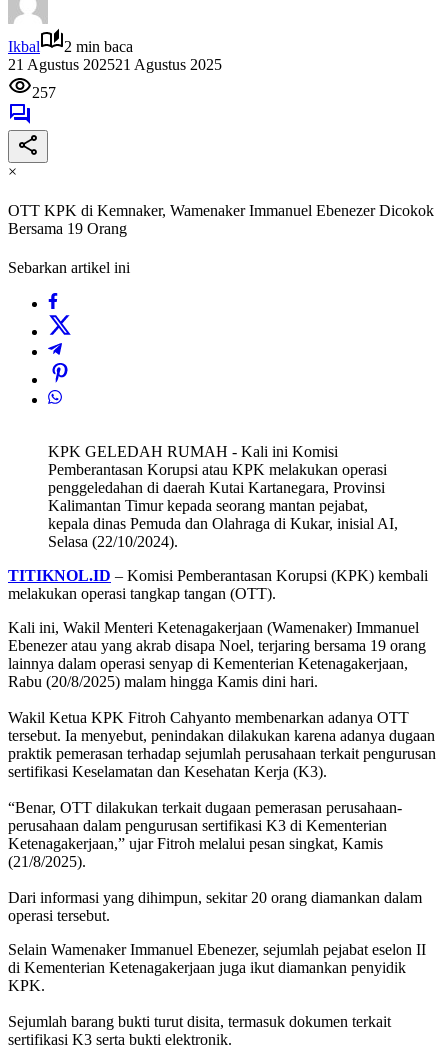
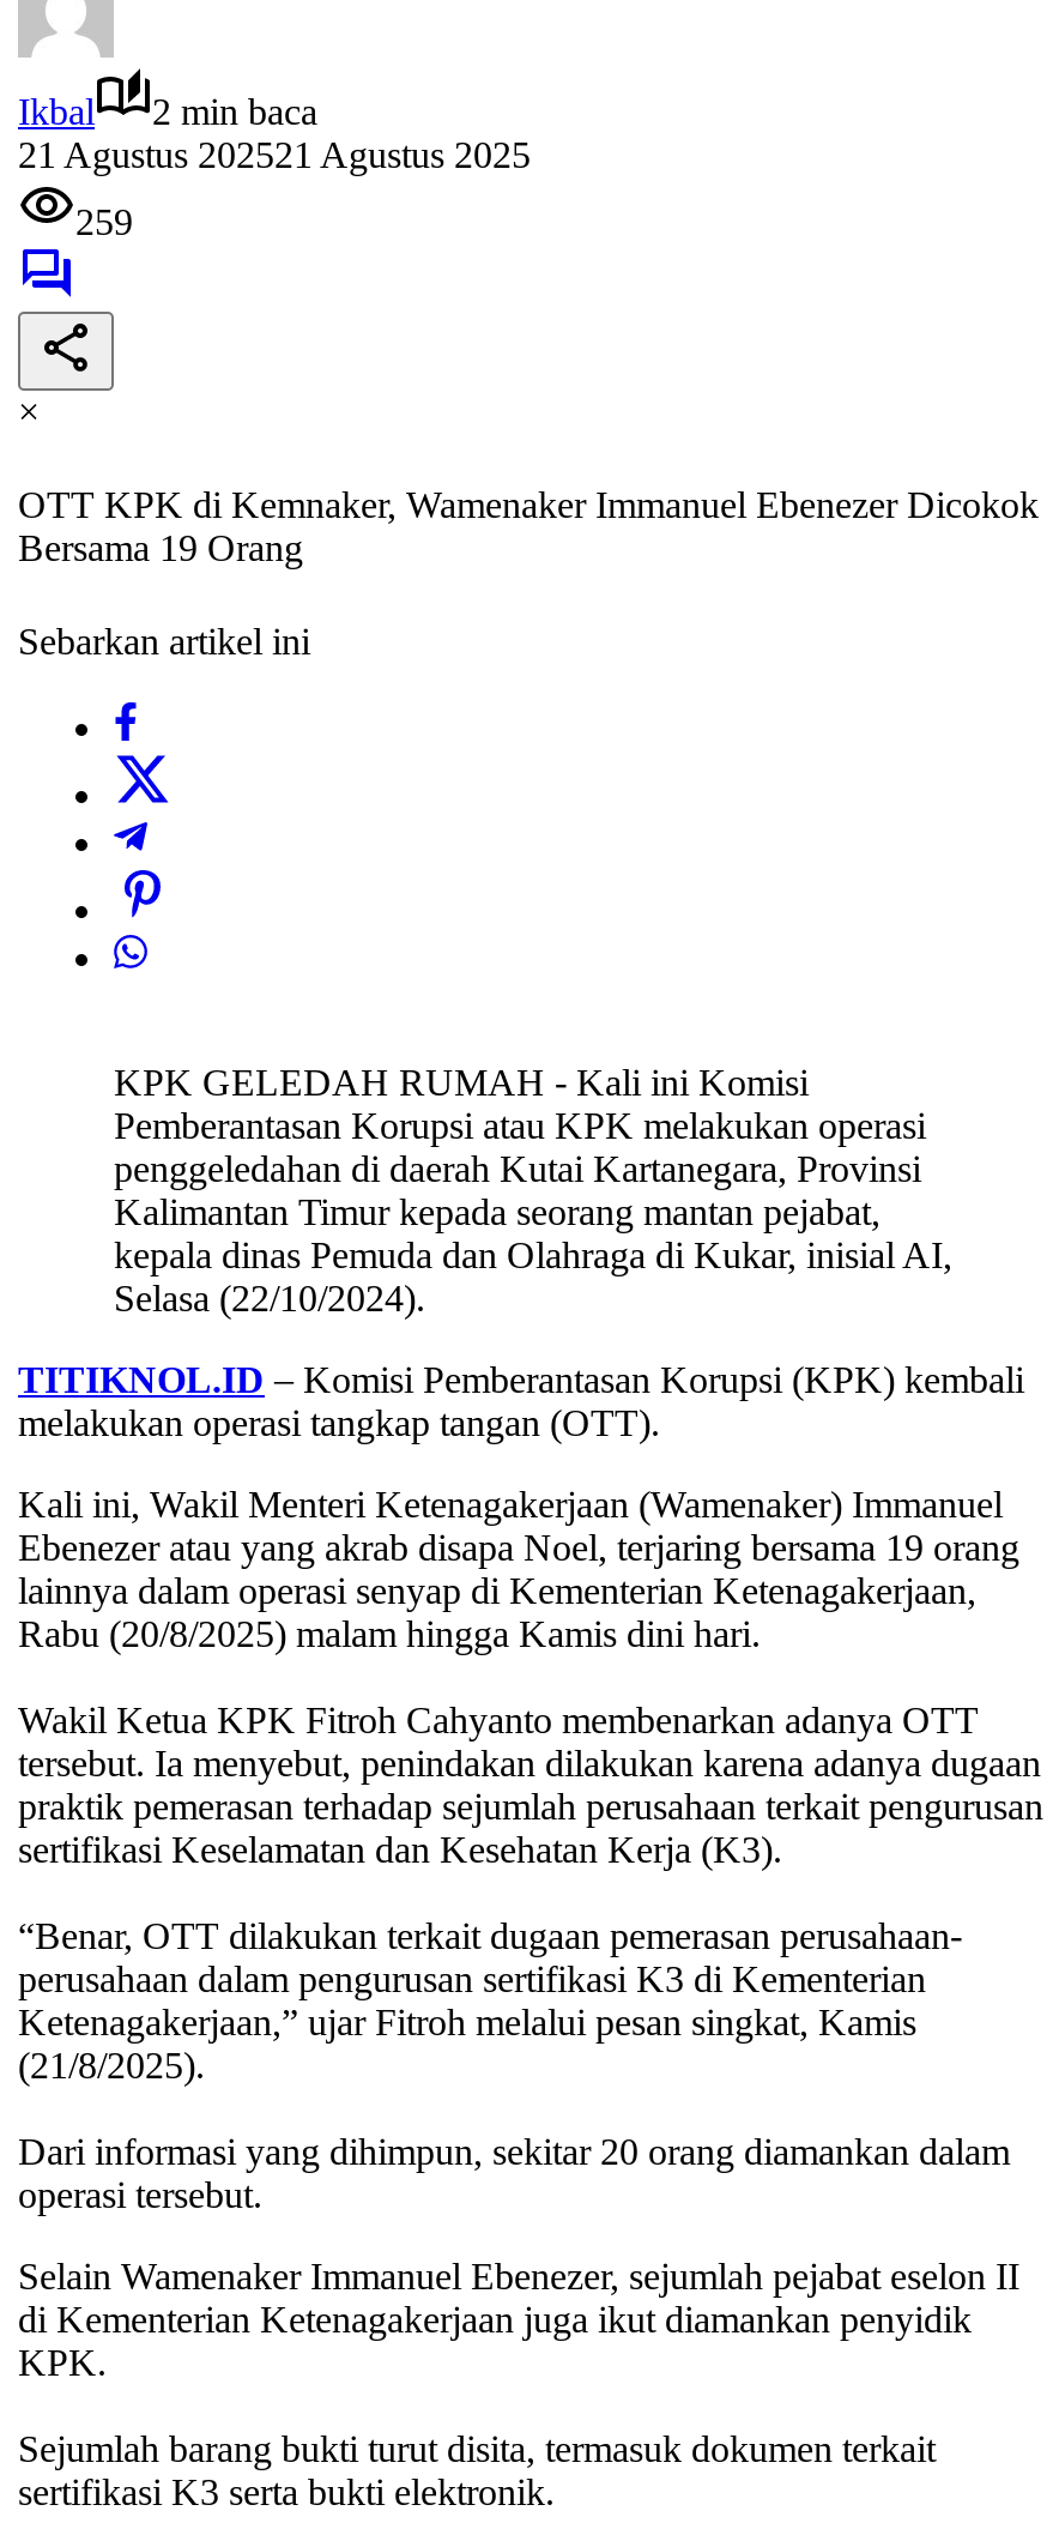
[32,84,56,101] 257 -> [75,201,133,242] 259

